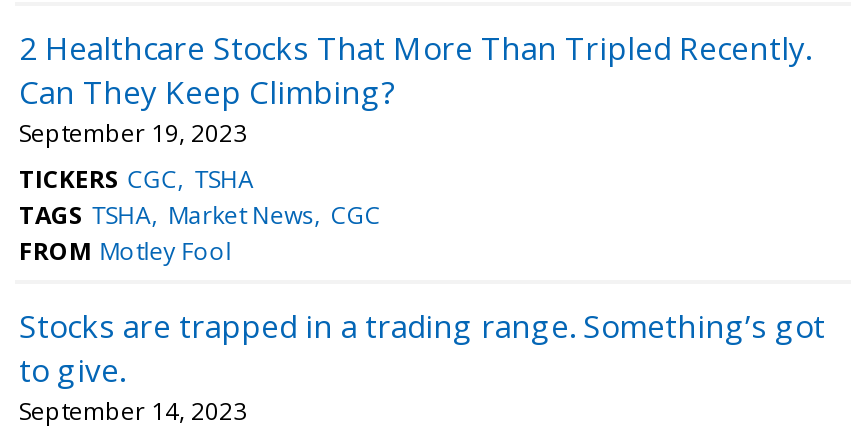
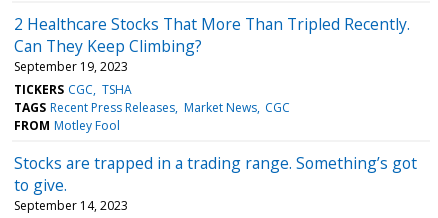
[19,198,381,232] TAGS TSHA Market News CGC -> [14,99,290,116] TAGS Recent Press Releases Market News CGC

